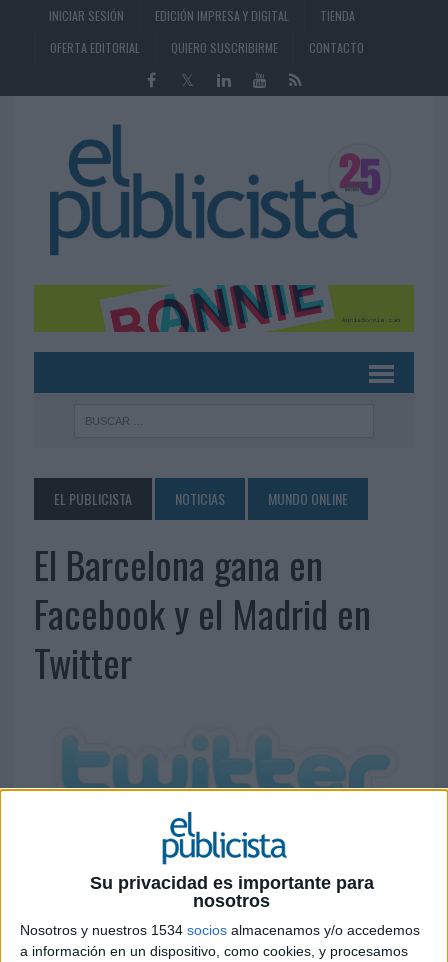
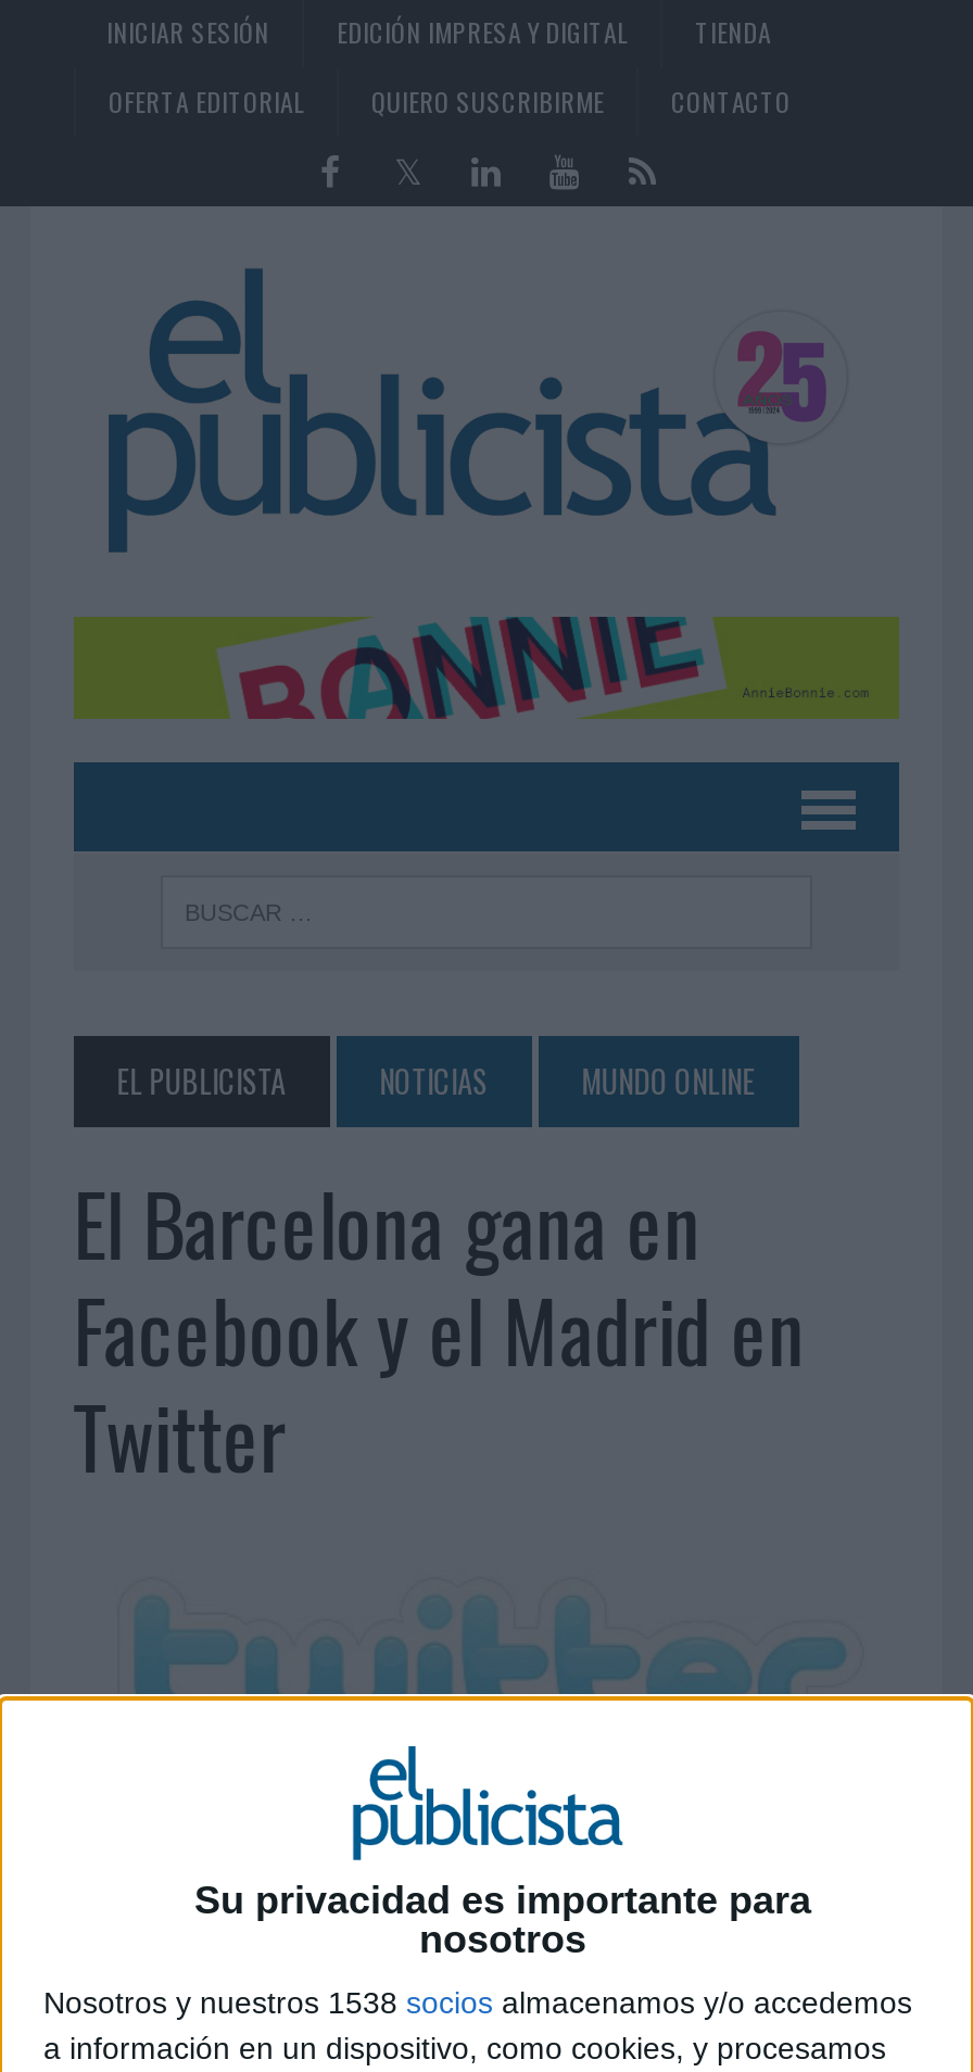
[20,922,420,938] Nosotros y nuestros 1534 socios almacenamos y/o accedemos -> [43,1985,912,2020] Nosotros y nuestros 1538 socios almacenamos y/o accedemos

